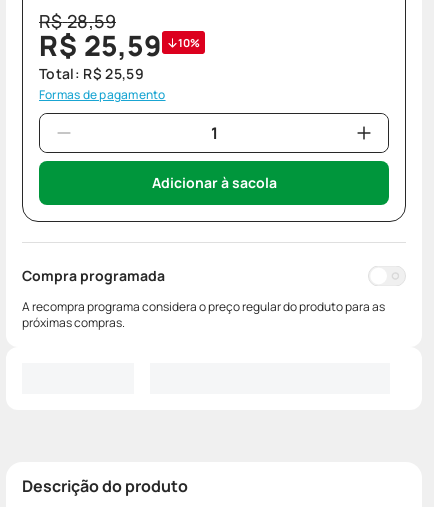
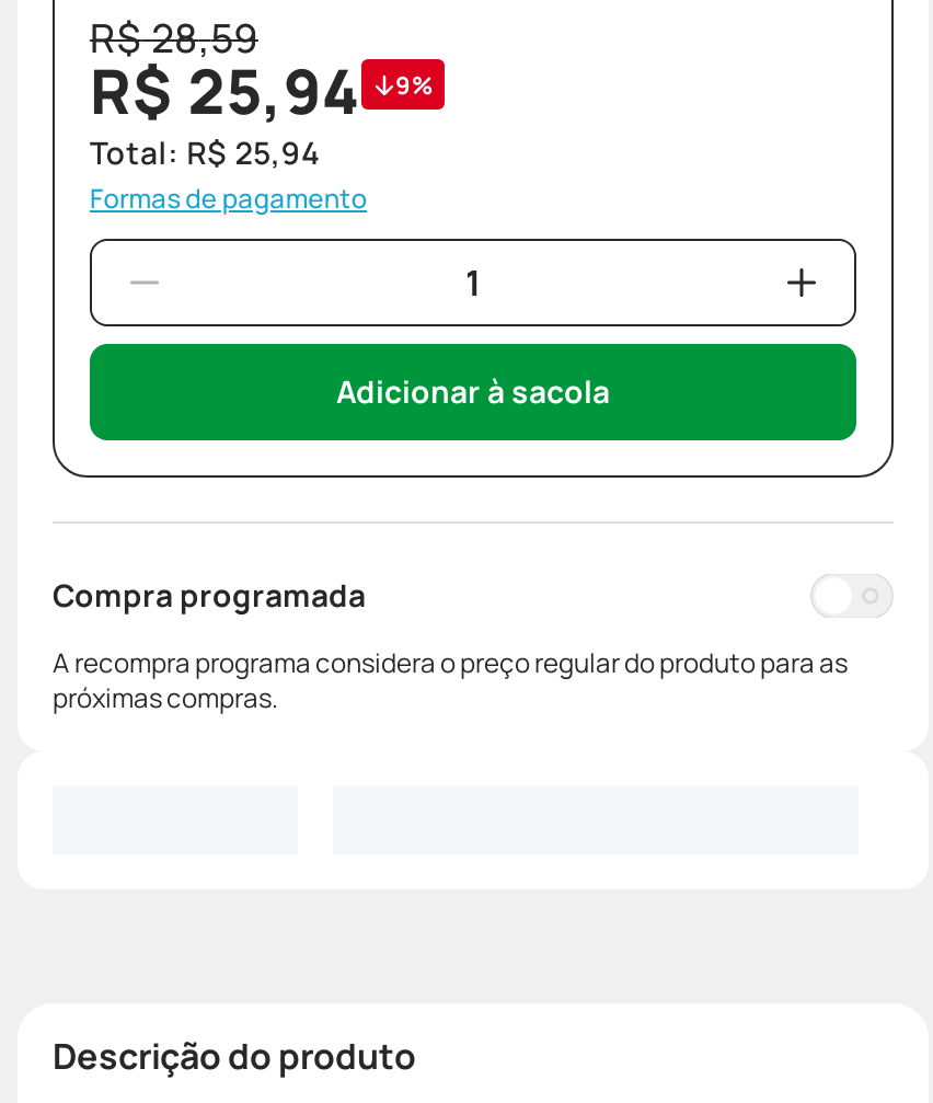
[39,26,161,64] R$ 25,59 -> [90,49,360,132] R$ 25,94
[177,35,200,50] 10% -> [395,68,434,101] 9%
[39,64,144,83] Total: R$ 25,59 -> [90,132,319,174] Total: R$ 25,94

